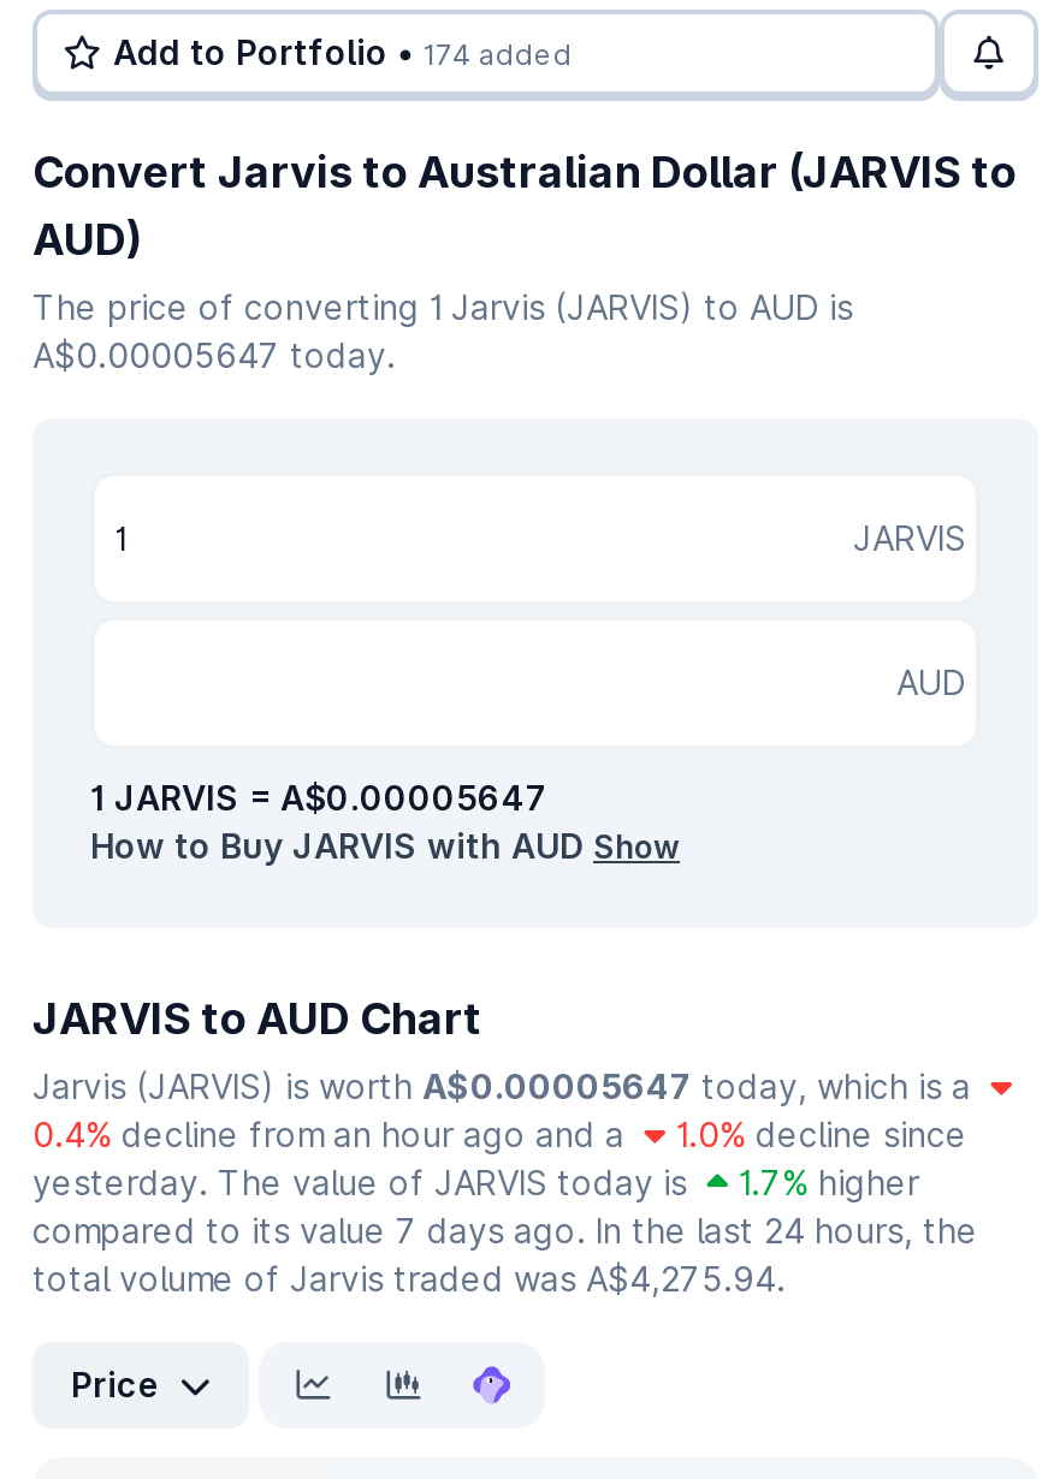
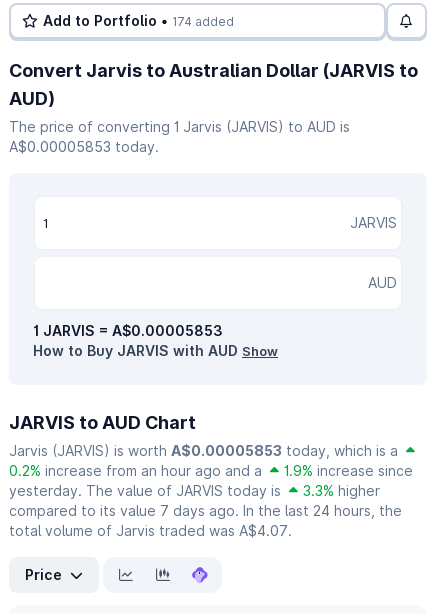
[32,334,396,375] A$0.00005647 today. -> [9,138,159,155] A$0.00005853 today.
[90,777,547,818] 1 JARVIS = A$0.00005647 -> [33,322,223,339] 1 JARVIS = A$0.00005853
[32,1065,981,1106] Jarvis (JARVIS) is worth A$0.00005647 today, which is a -> [9,442,402,459] Jarvis (JARVIS) is worth A$0.00005853 today, which is a
[32,1113,634,1154] 0.4% decline from an hour ago and a -> [9,462,266,479] 0.2% increase from an hour ago and a
[676,1113,967,1154] 1.0% decline since -> [283,462,412,479] 1.9% increase since
[32,1162,919,1202] yesterday. The value of JARVIS today is 1.7% higher -> [9,482,379,499] yesterday. The value of JARVIS today is 3.3% higher
[32,1258,786,1299] total volume of Jarvis traded was A$4,275.94. -> [9,522,292,539] total volume of Jarvis traded was A$4.07.

